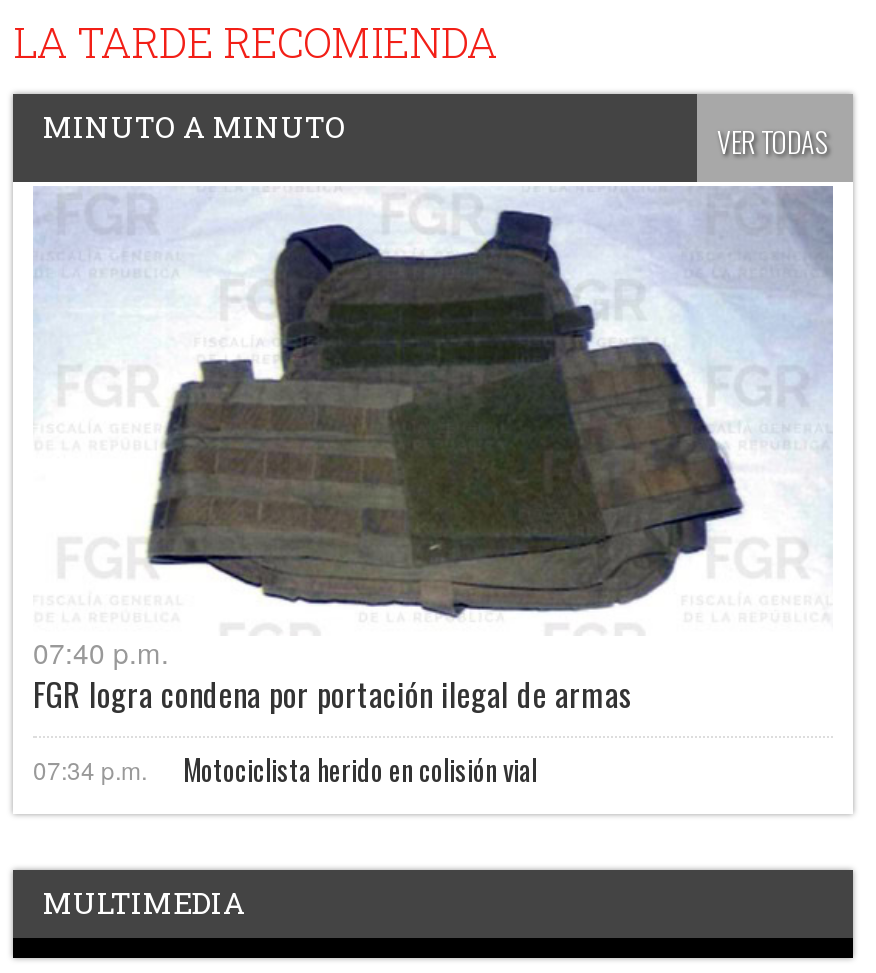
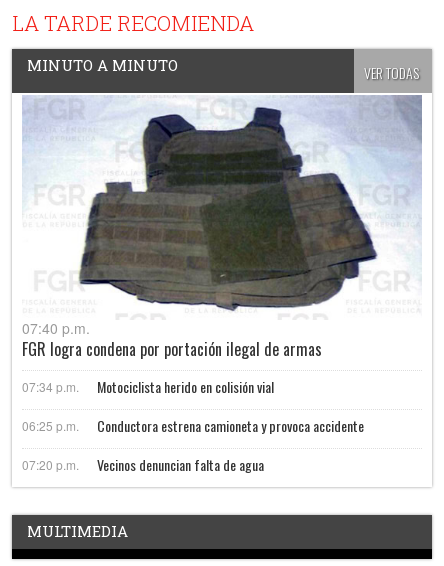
none -> [22,415,364,475] 06:25 p.m. | Conductora estrena camioneta y provoca accidente | 07:20 p.m. | Vecinos denuncian falta de agua

